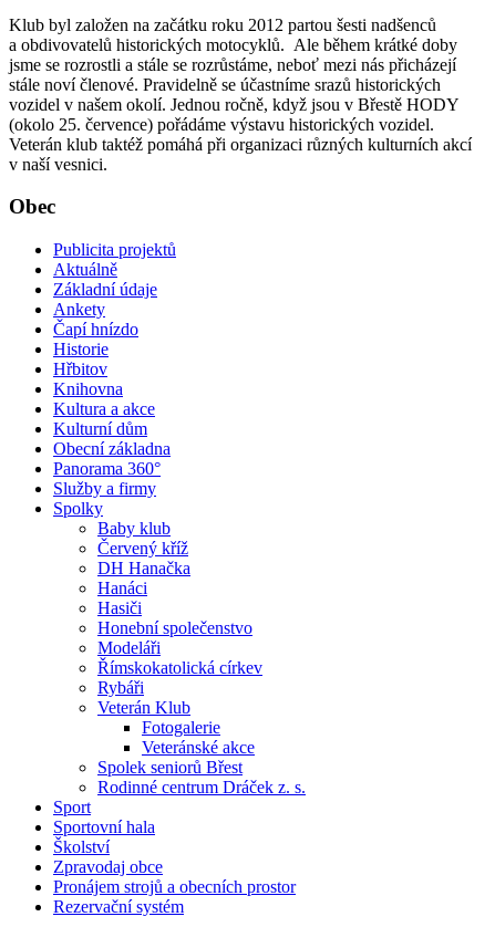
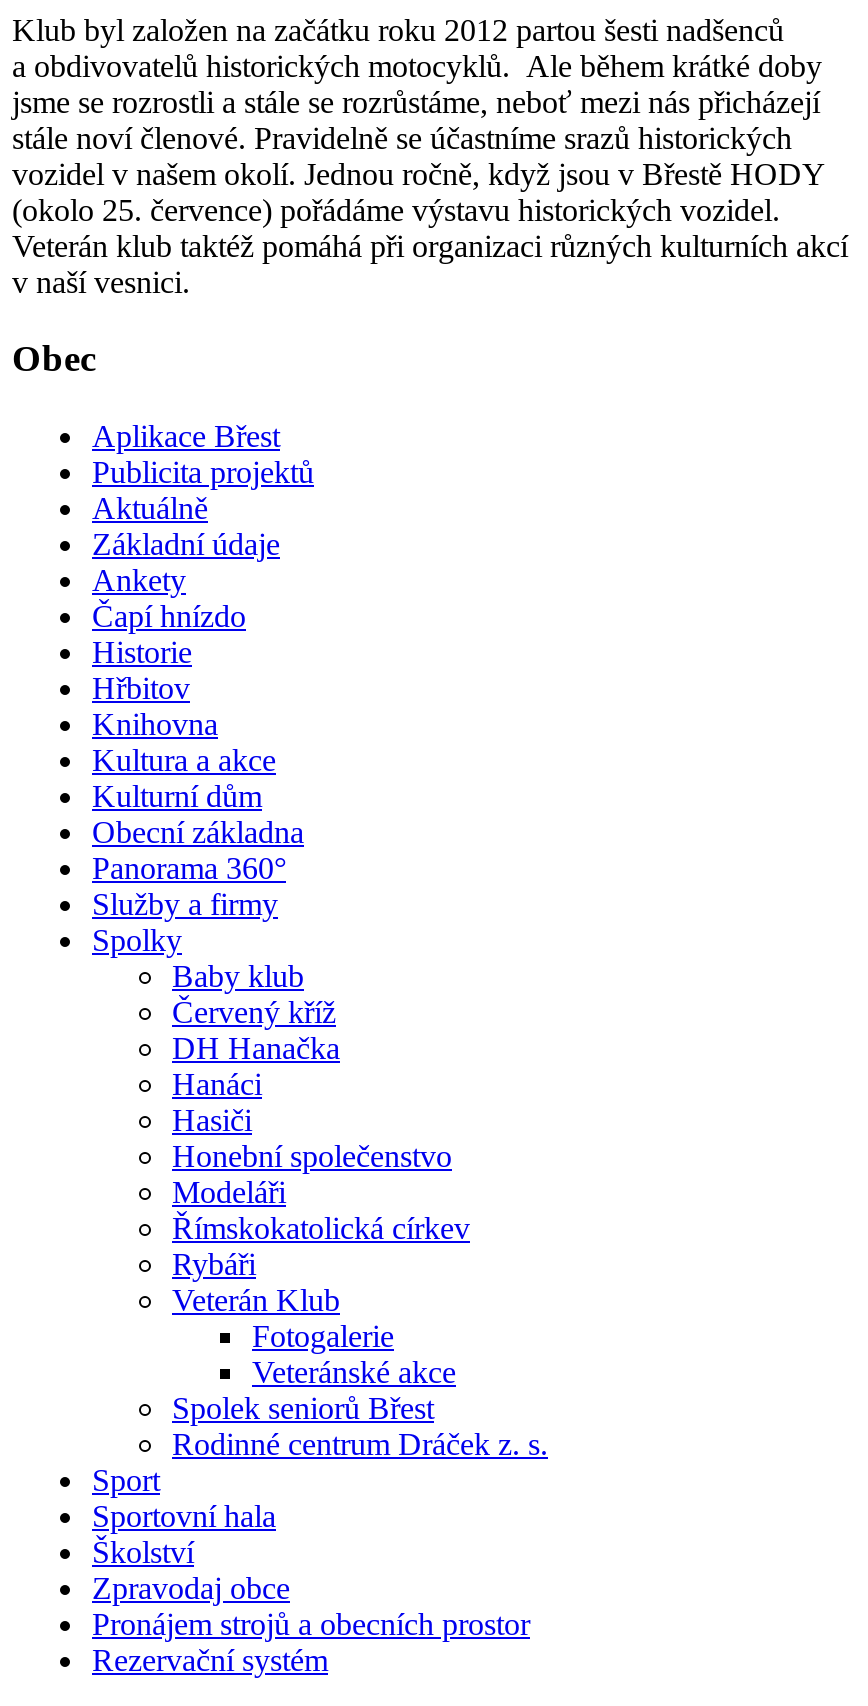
none -> [92,419,280,453] Aplikace Břest

